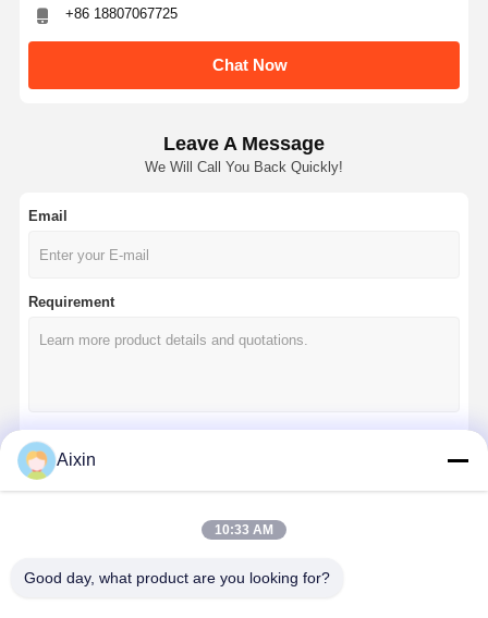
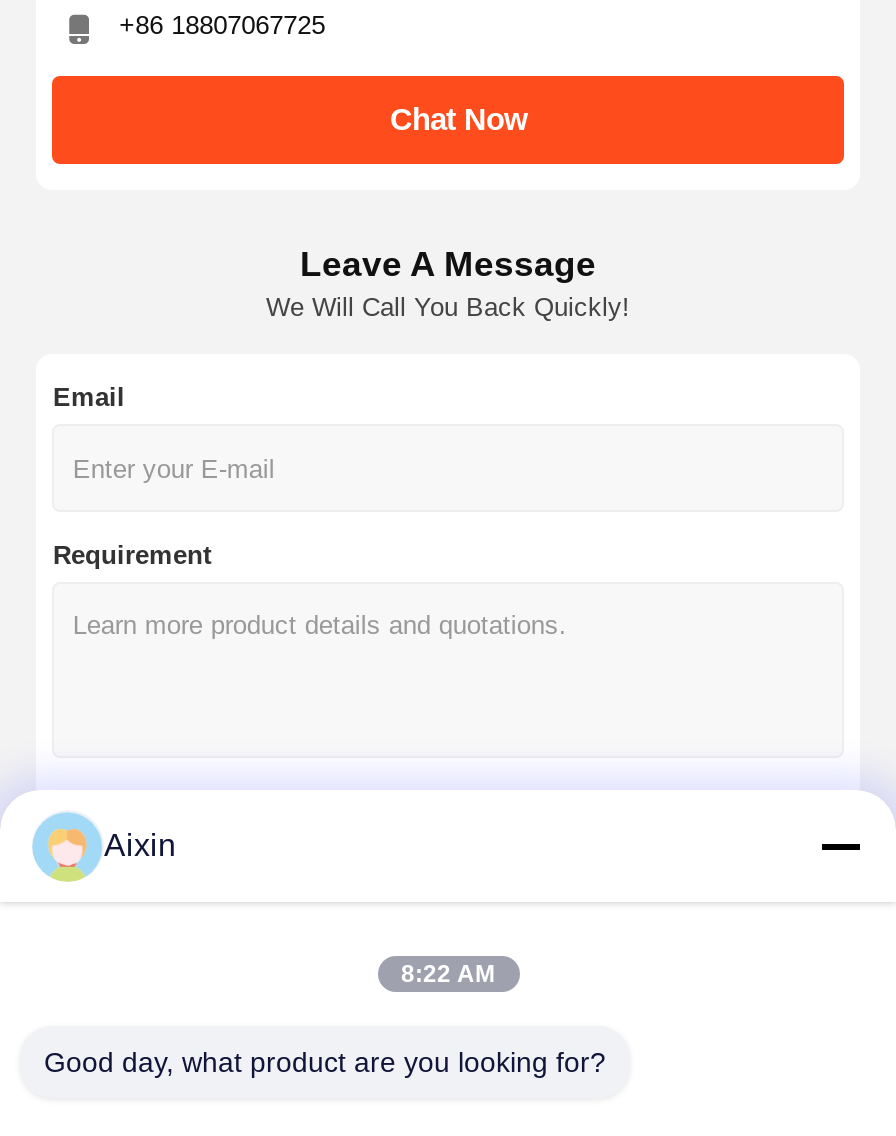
[215,522,273,537] 10:33 AM -> [401,960,495,988] 8:22 AM

